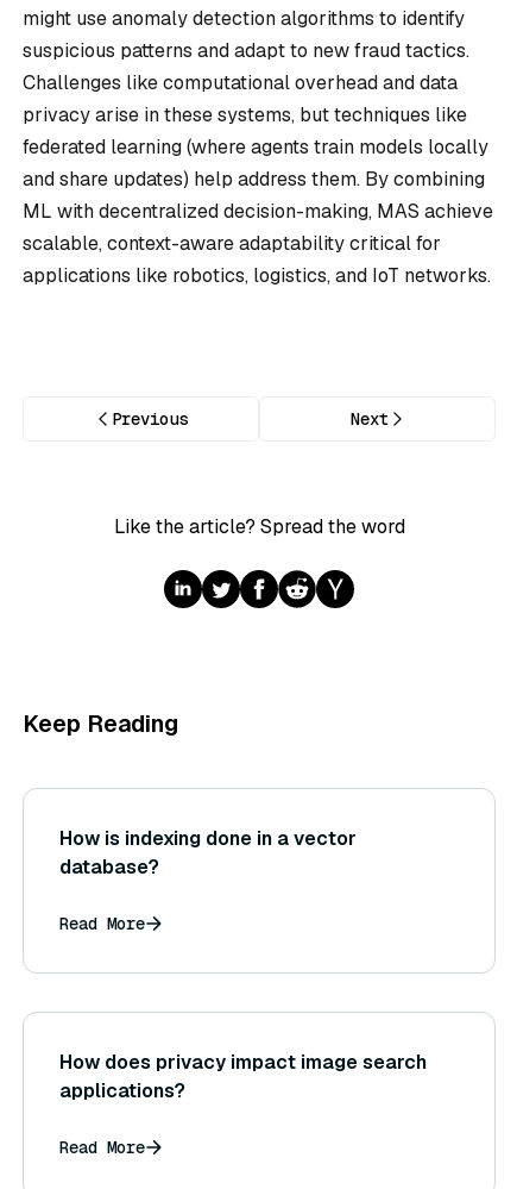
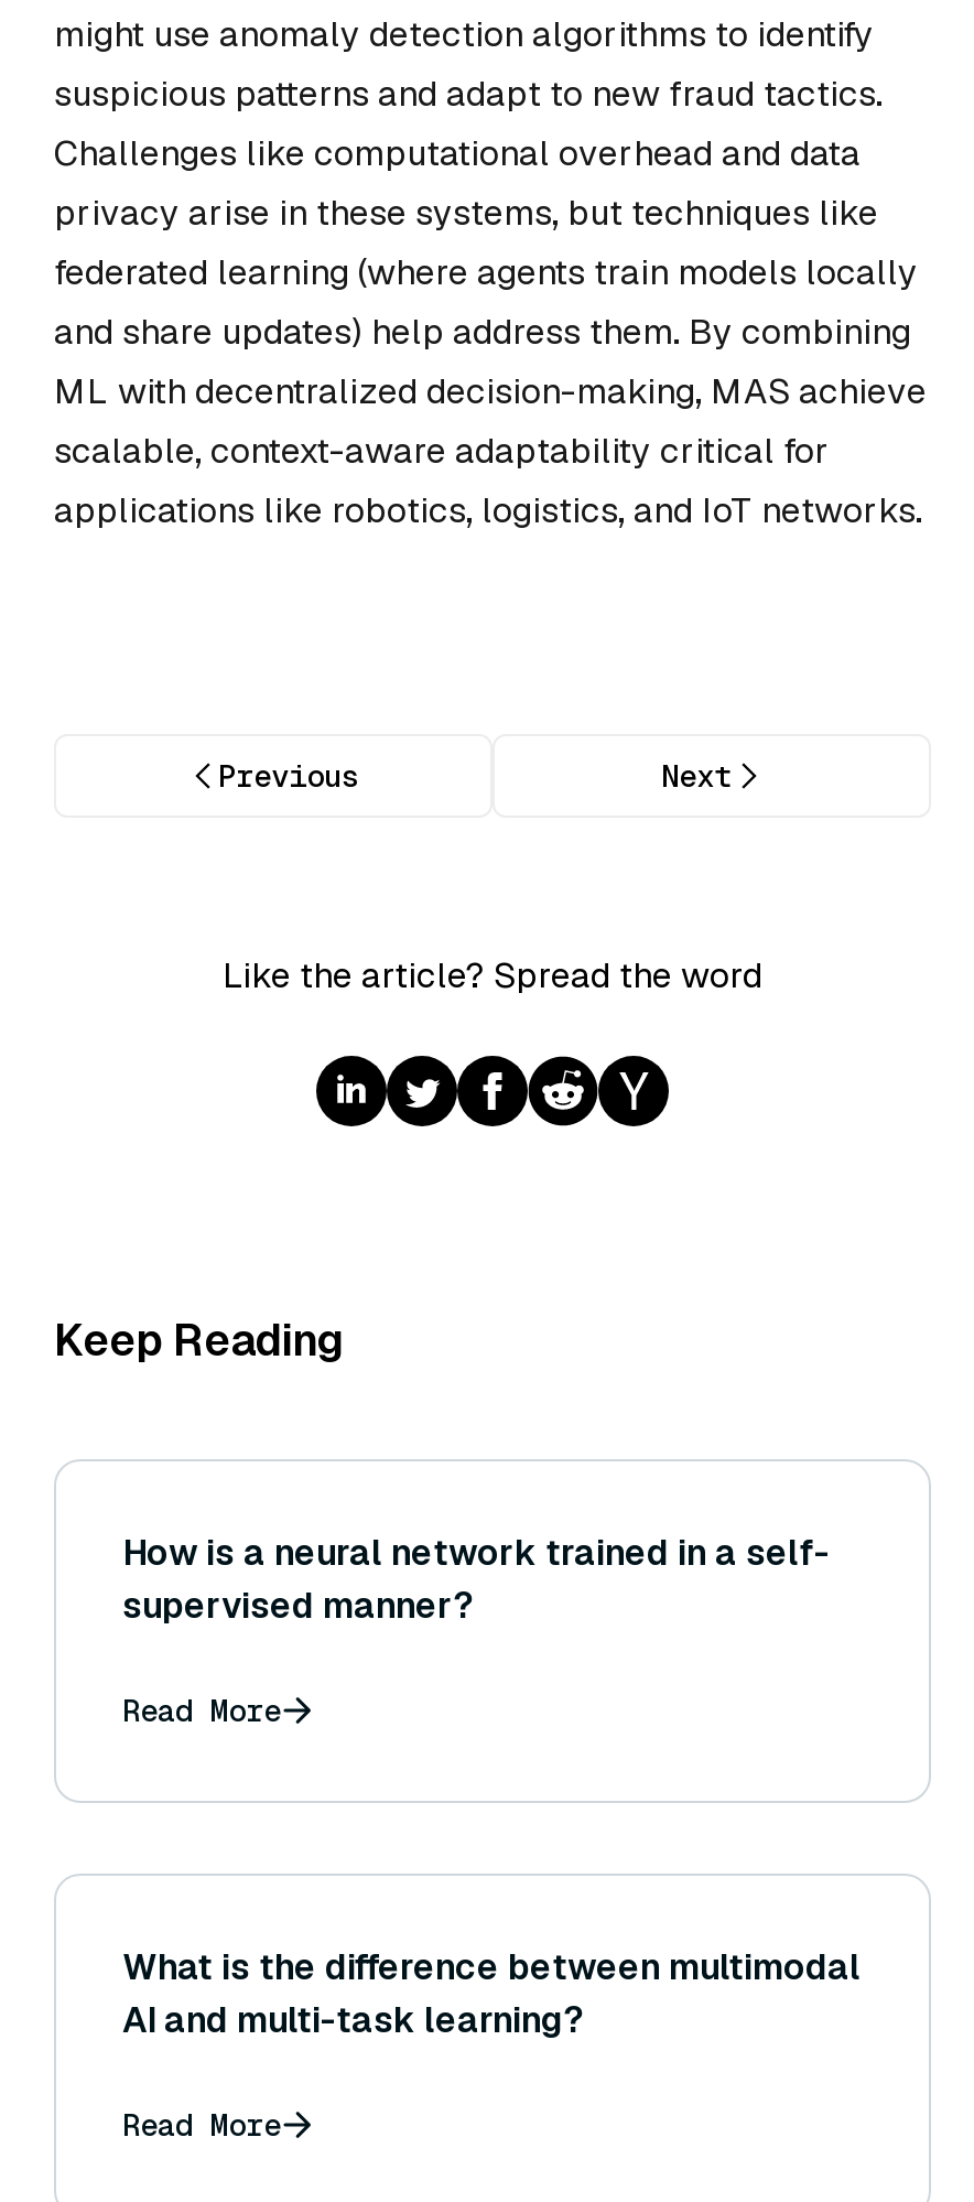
[59,826,357,880] How is indexing done in a vector | database? -> [122,1531,830,1630] How is a neural network trained in a self- | supervised manner?
[59,1050,427,1104] How does privacy impact image search | applications? -> [122,1945,861,2044] What is the difference between multimodal | AI and multi-task learning?

